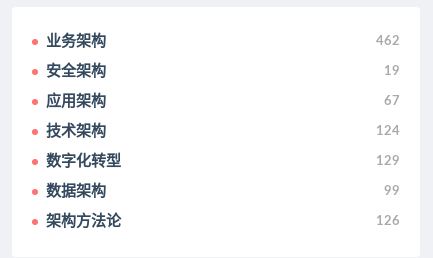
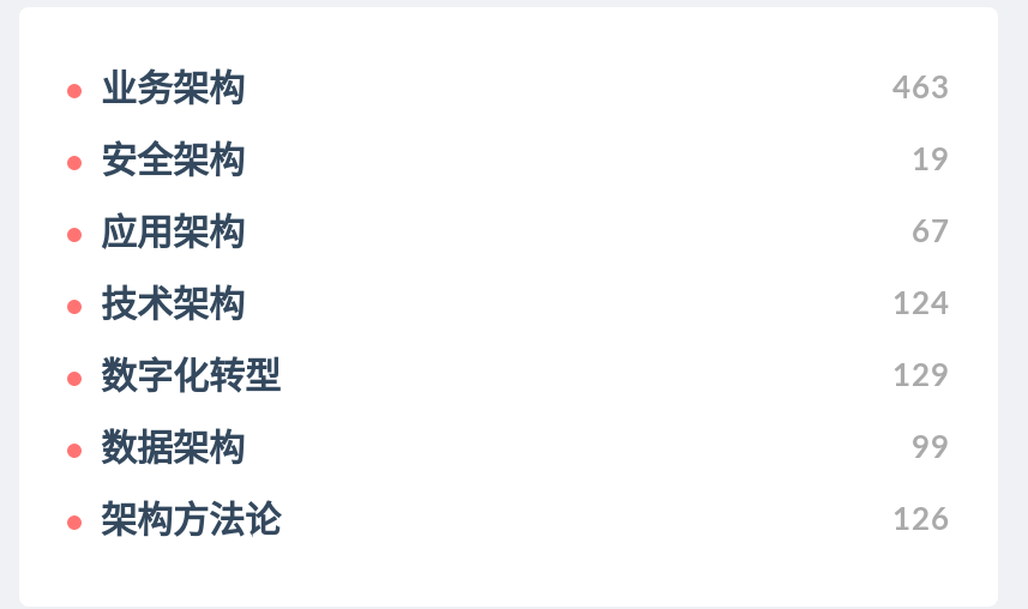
[376,35,400,48] 462 -> [892,74,950,105] 463

